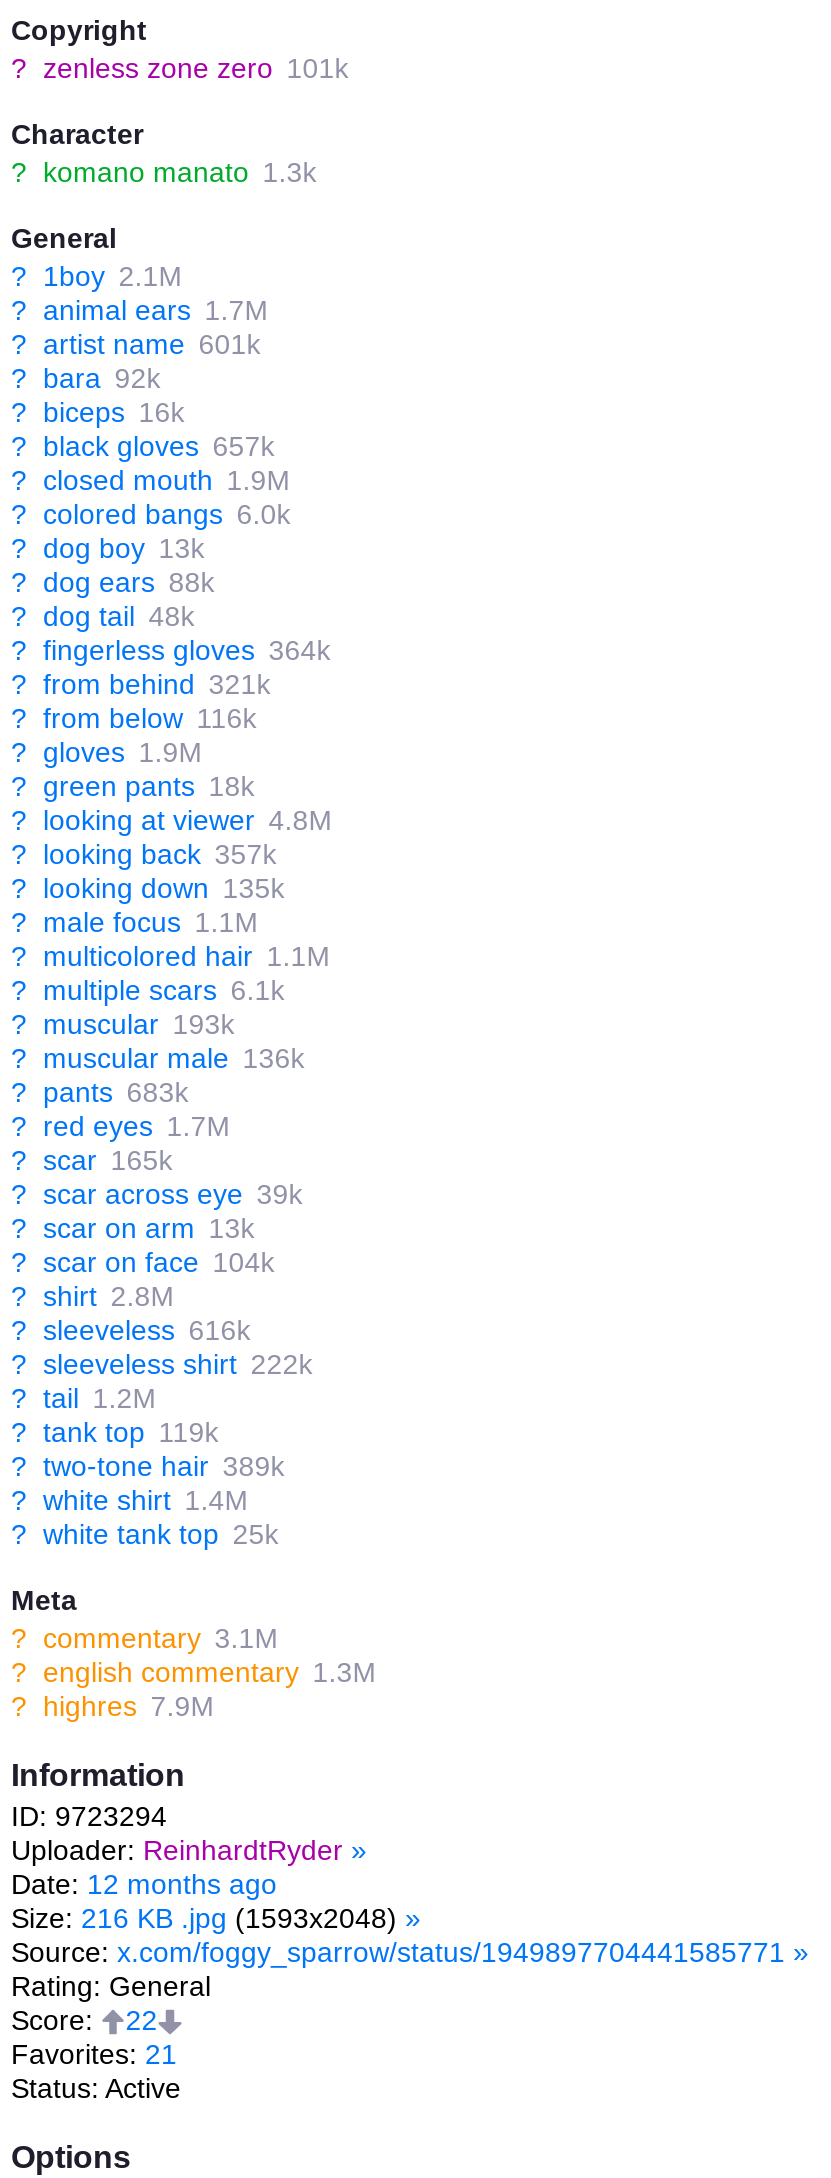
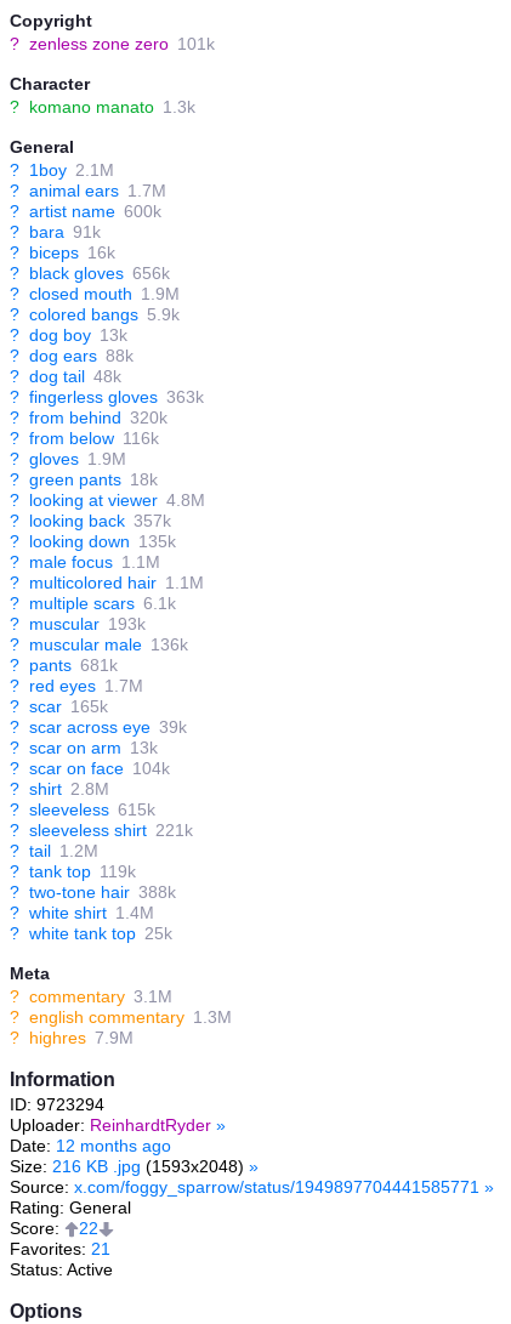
[11,327,261,359] ? artist name 601k -> [10,201,161,221] ? artist name 600k
[11,361,161,393] ? bara 92k -> [10,222,101,241] ? bara 91k
[11,429,275,461] ? black gloves 657k -> [10,263,170,282] ? black gloves 656k
[11,497,291,529] ? colored bangs 6.0k -> [10,304,179,324] ? colored bangs 5.9k
[11,633,331,665] ? fingerless gloves 364k -> [10,387,204,406] ? fingerless gloves 363k
[11,667,271,699] ? from behind 321k -> [10,407,167,427] ? from behind 320k
[11,1075,189,1107] ? pants 683k -> [10,655,117,674] ? pants 681k
[11,1313,251,1345] ? sleeveless 616k -> [10,799,155,819] ? sleeveless 615k
[11,1347,313,1379] ? sleeveless shirt 222k -> [10,820,193,839] ? sleeveless shirt 221k
[11,1449,285,1481] ? two-tone hair 389k -> [10,882,176,901] ? two-tone hair 388k

